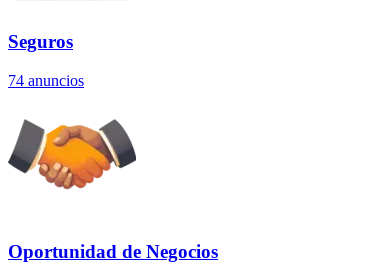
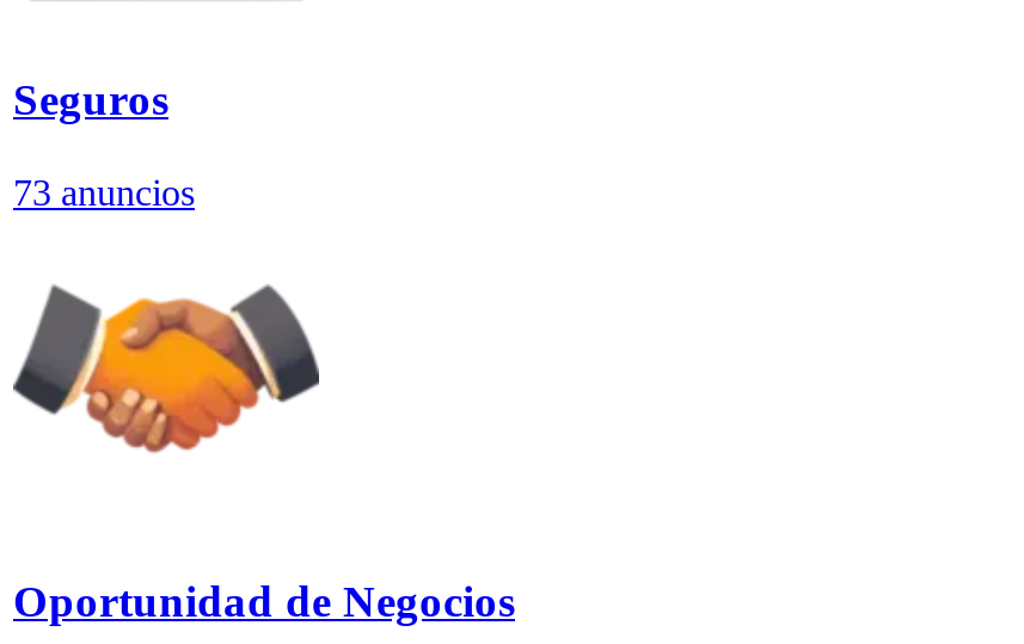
[8,72,84,89] 74 anuncios -> [13,172,195,213] 73 anuncios

